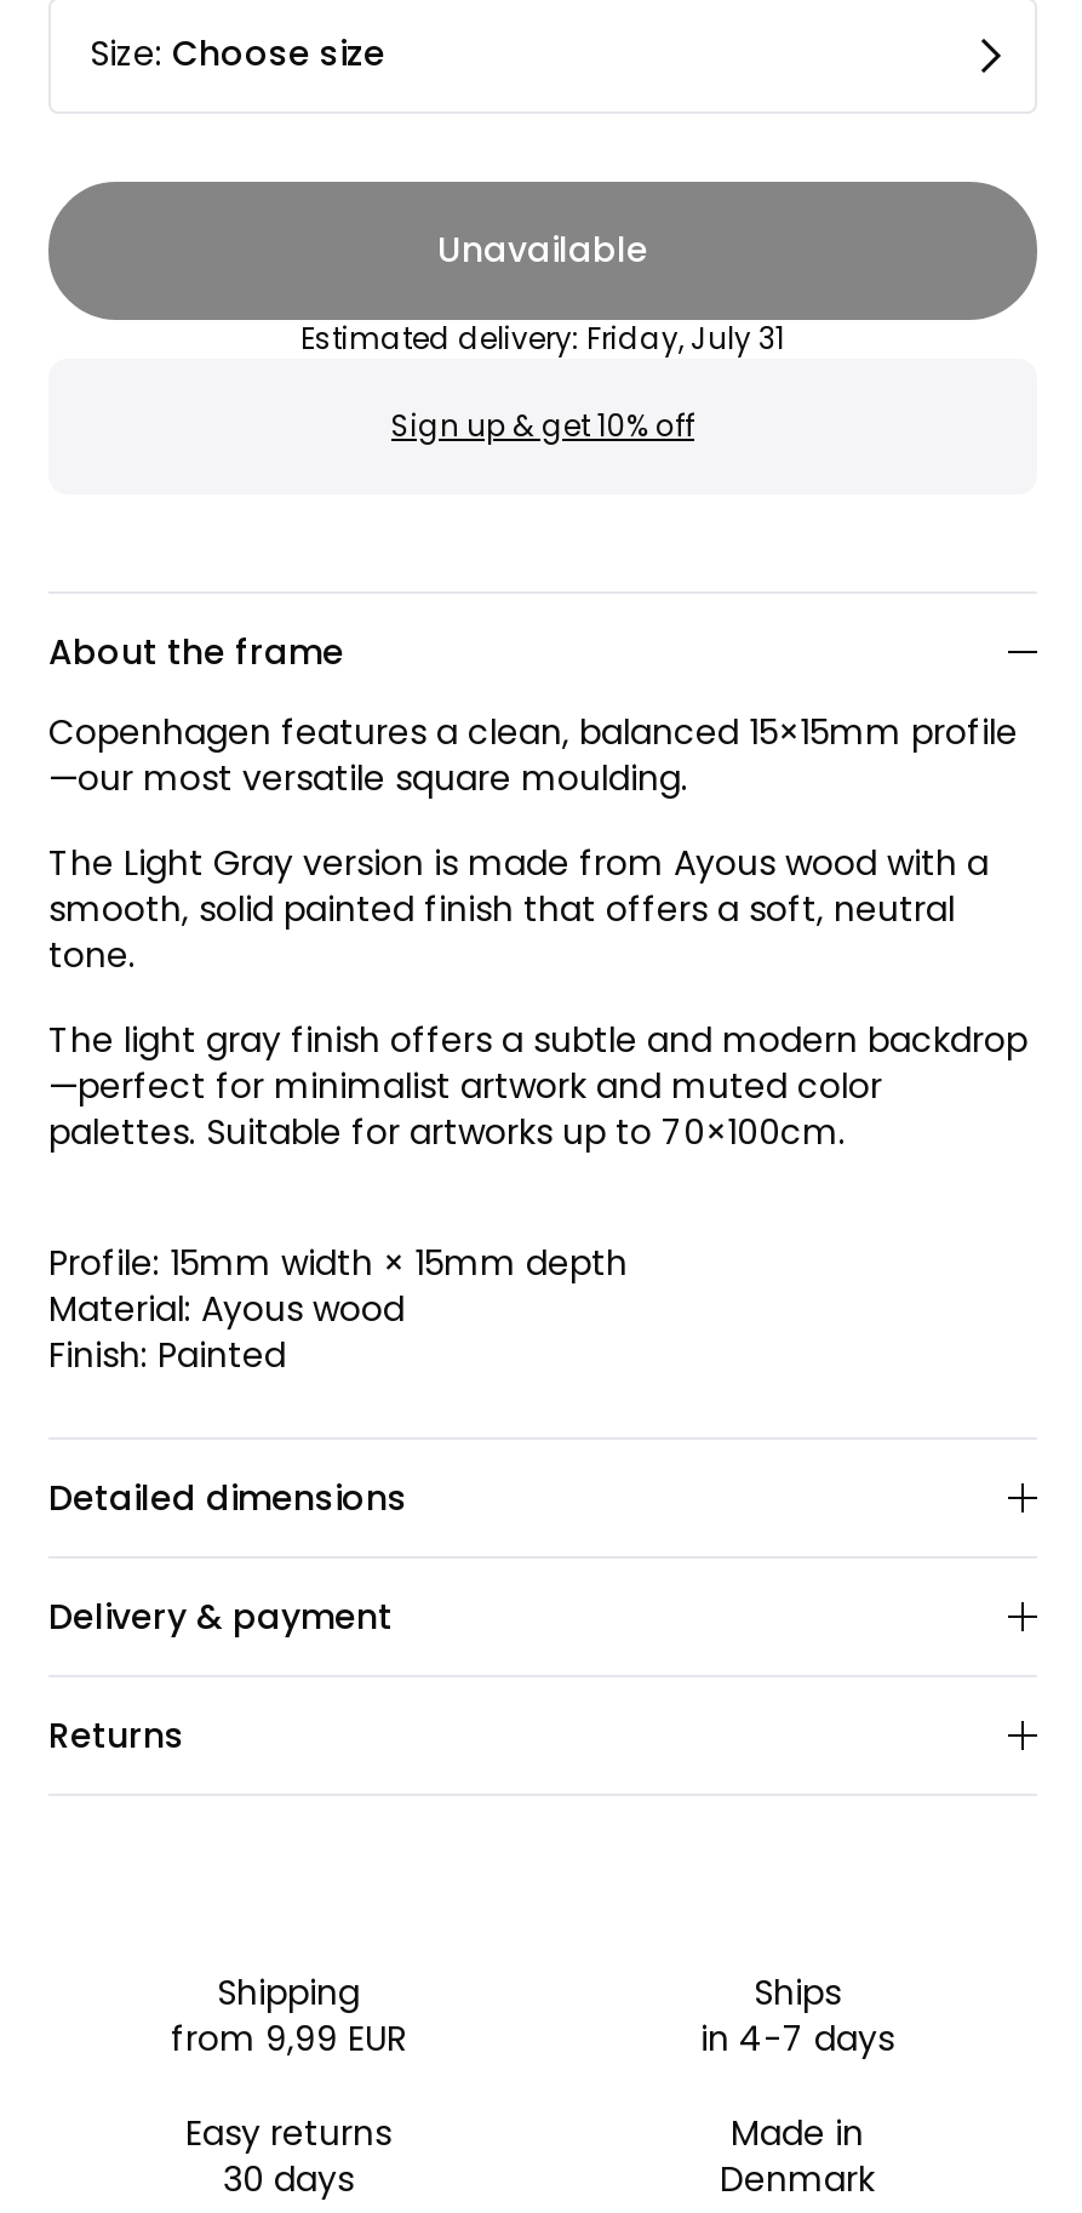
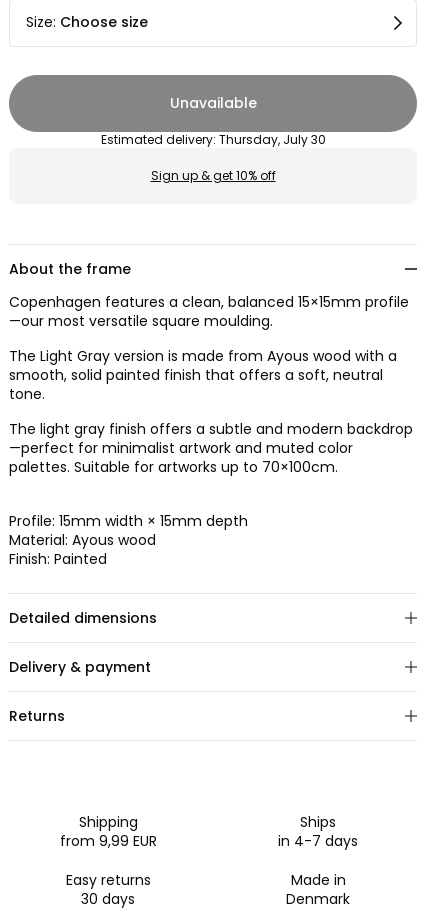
[300,317,785,358] Estimated delivery:Friday, July 31 -> [100,131,325,148] Estimated delivery:Thursday, July 30

